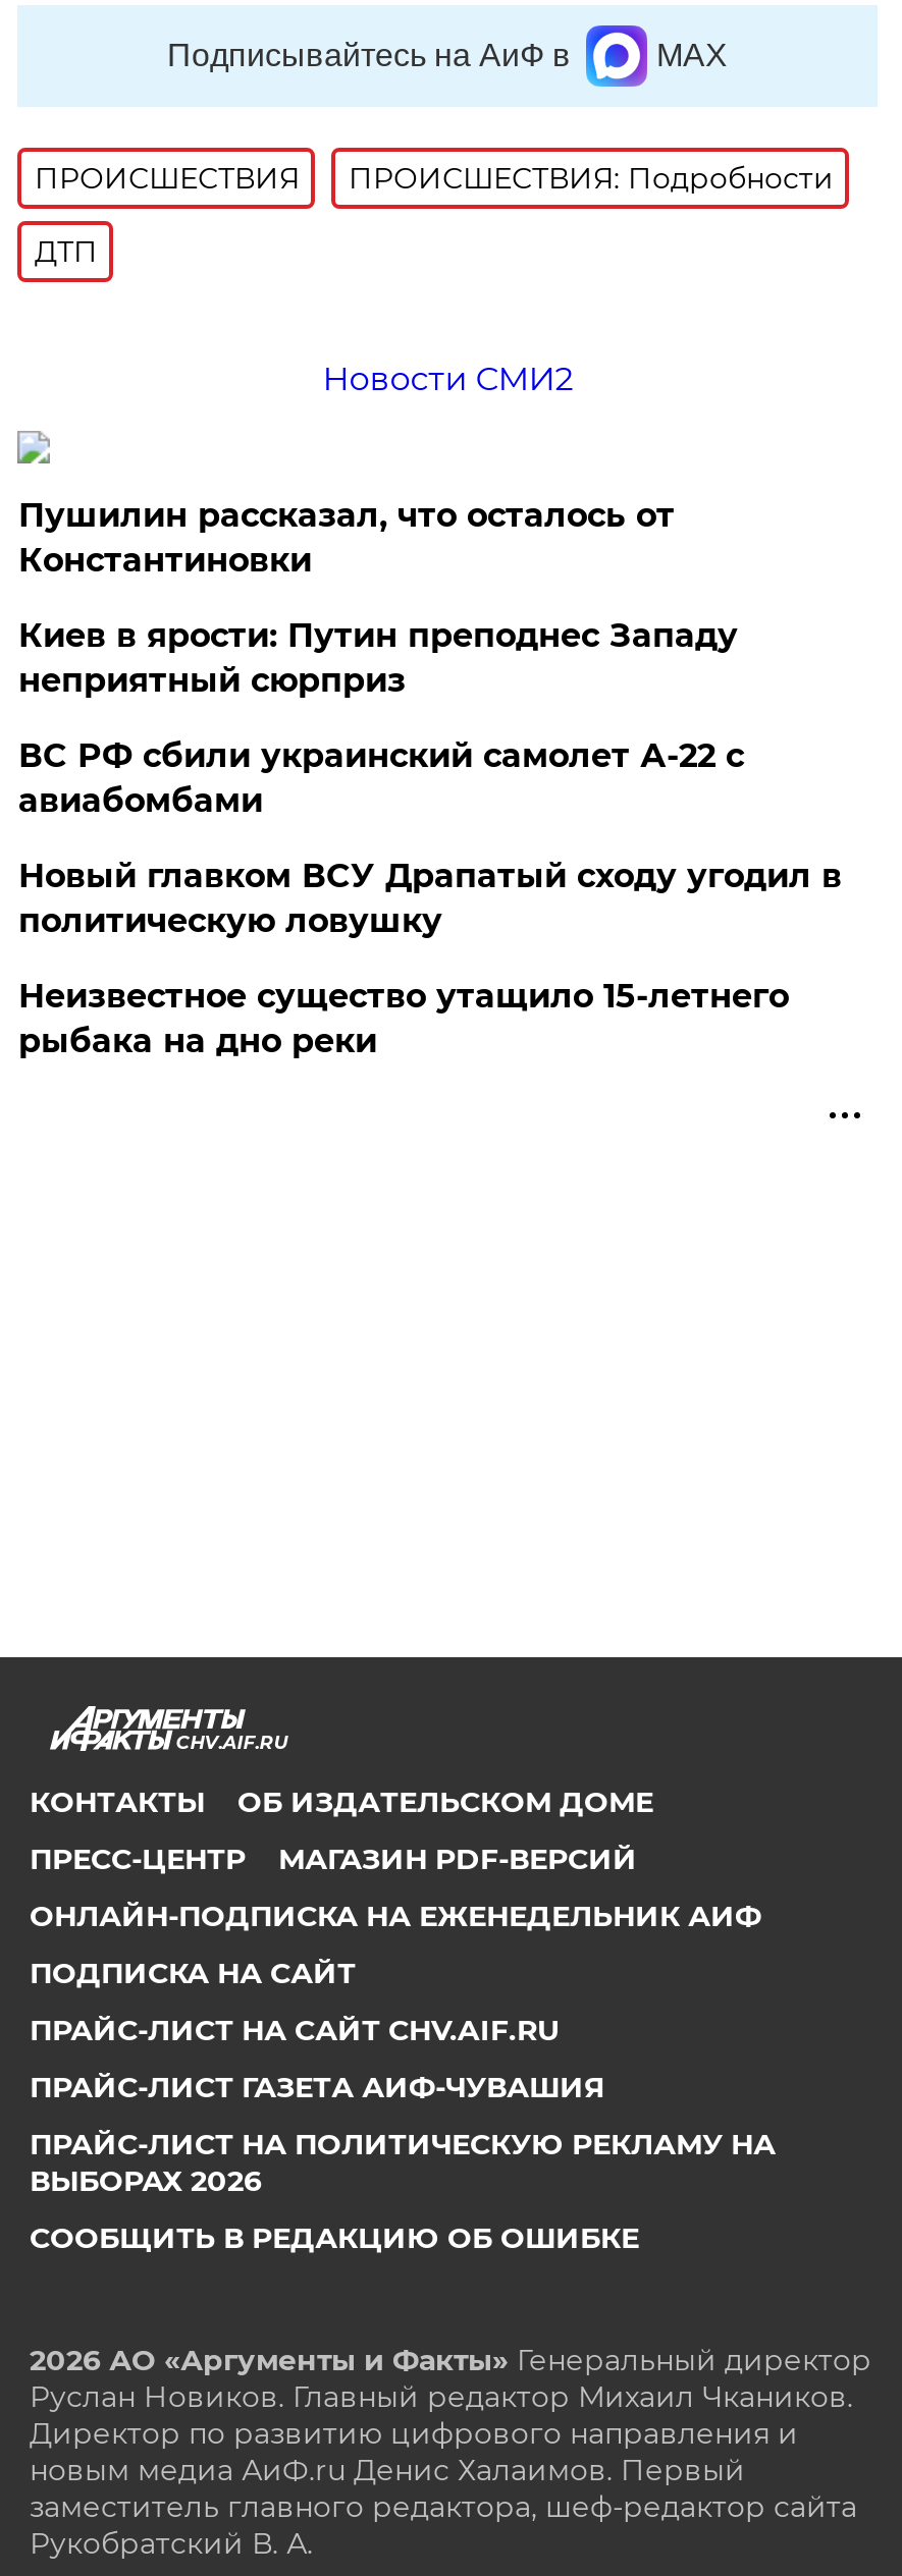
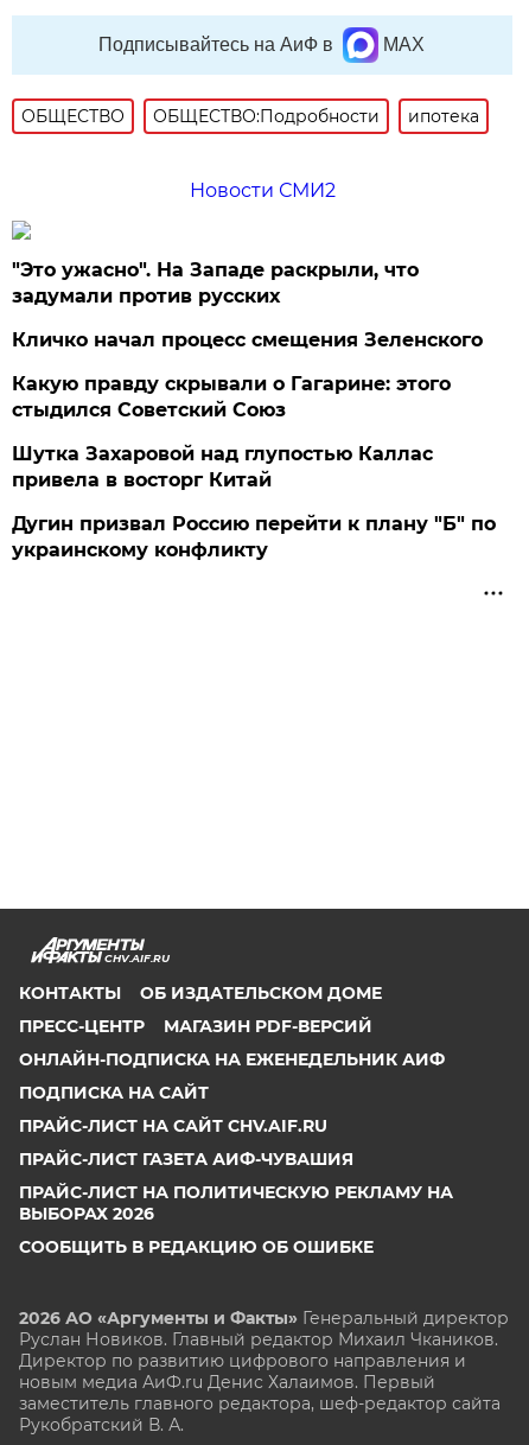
[34,160,834,270] ПРОИСШЕСТВИЯ | ПРОИСШЕСТВИЯ: Подробности | ДТП -> [22,105,480,127] ОБЩЕСТВО | ОБЩЕСТВО:Подробности | ипотека
[18,496,675,579] Пушилин рассказал, что осталось от | Константиновки -> [12,259,419,307] "Это ужасно". На Западе раскрыли, что | задумали против русских
[18,616,738,700] Киев в ярости: Путин преподнес Западу | неприятный сюрприз -> [12,329,483,351] Кличко начал процесс смещения Зеленского
[18,736,744,820] ВС РФ сбили украинский самолет А-22 с | авиабомбами -> [12,372,451,421] Какую правду скрывали о Гагарине: этого | стыдился Советский Союз
[18,856,842,940] Новый главком ВСУ Драпатый сходу угодил в | политическую ловушку -> [12,442,433,491] Шутка Захаровой над глупостью Каллас | привела в восторг Китай
[18,977,789,1060] Неизвестное существо утащило 15-летнего | рыбака на дно реки -> [12,512,496,561] Дугин призвал Россию перейти к плану "Б" по | украинскому конфликту

